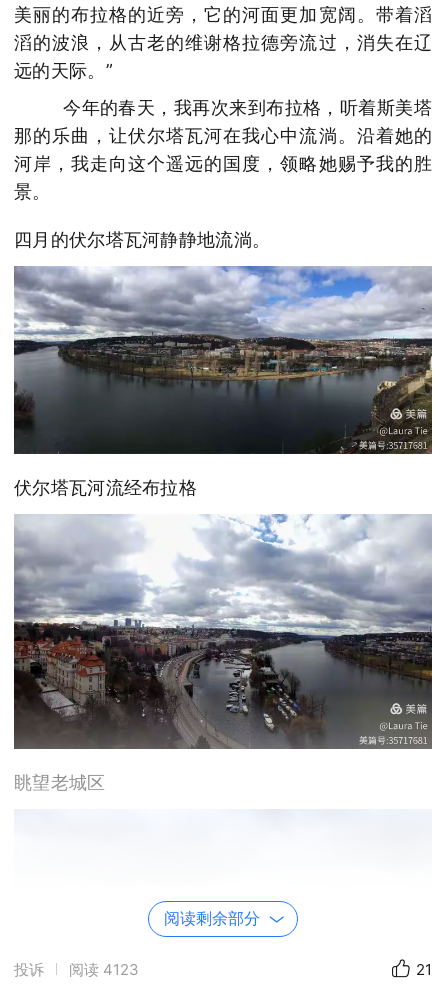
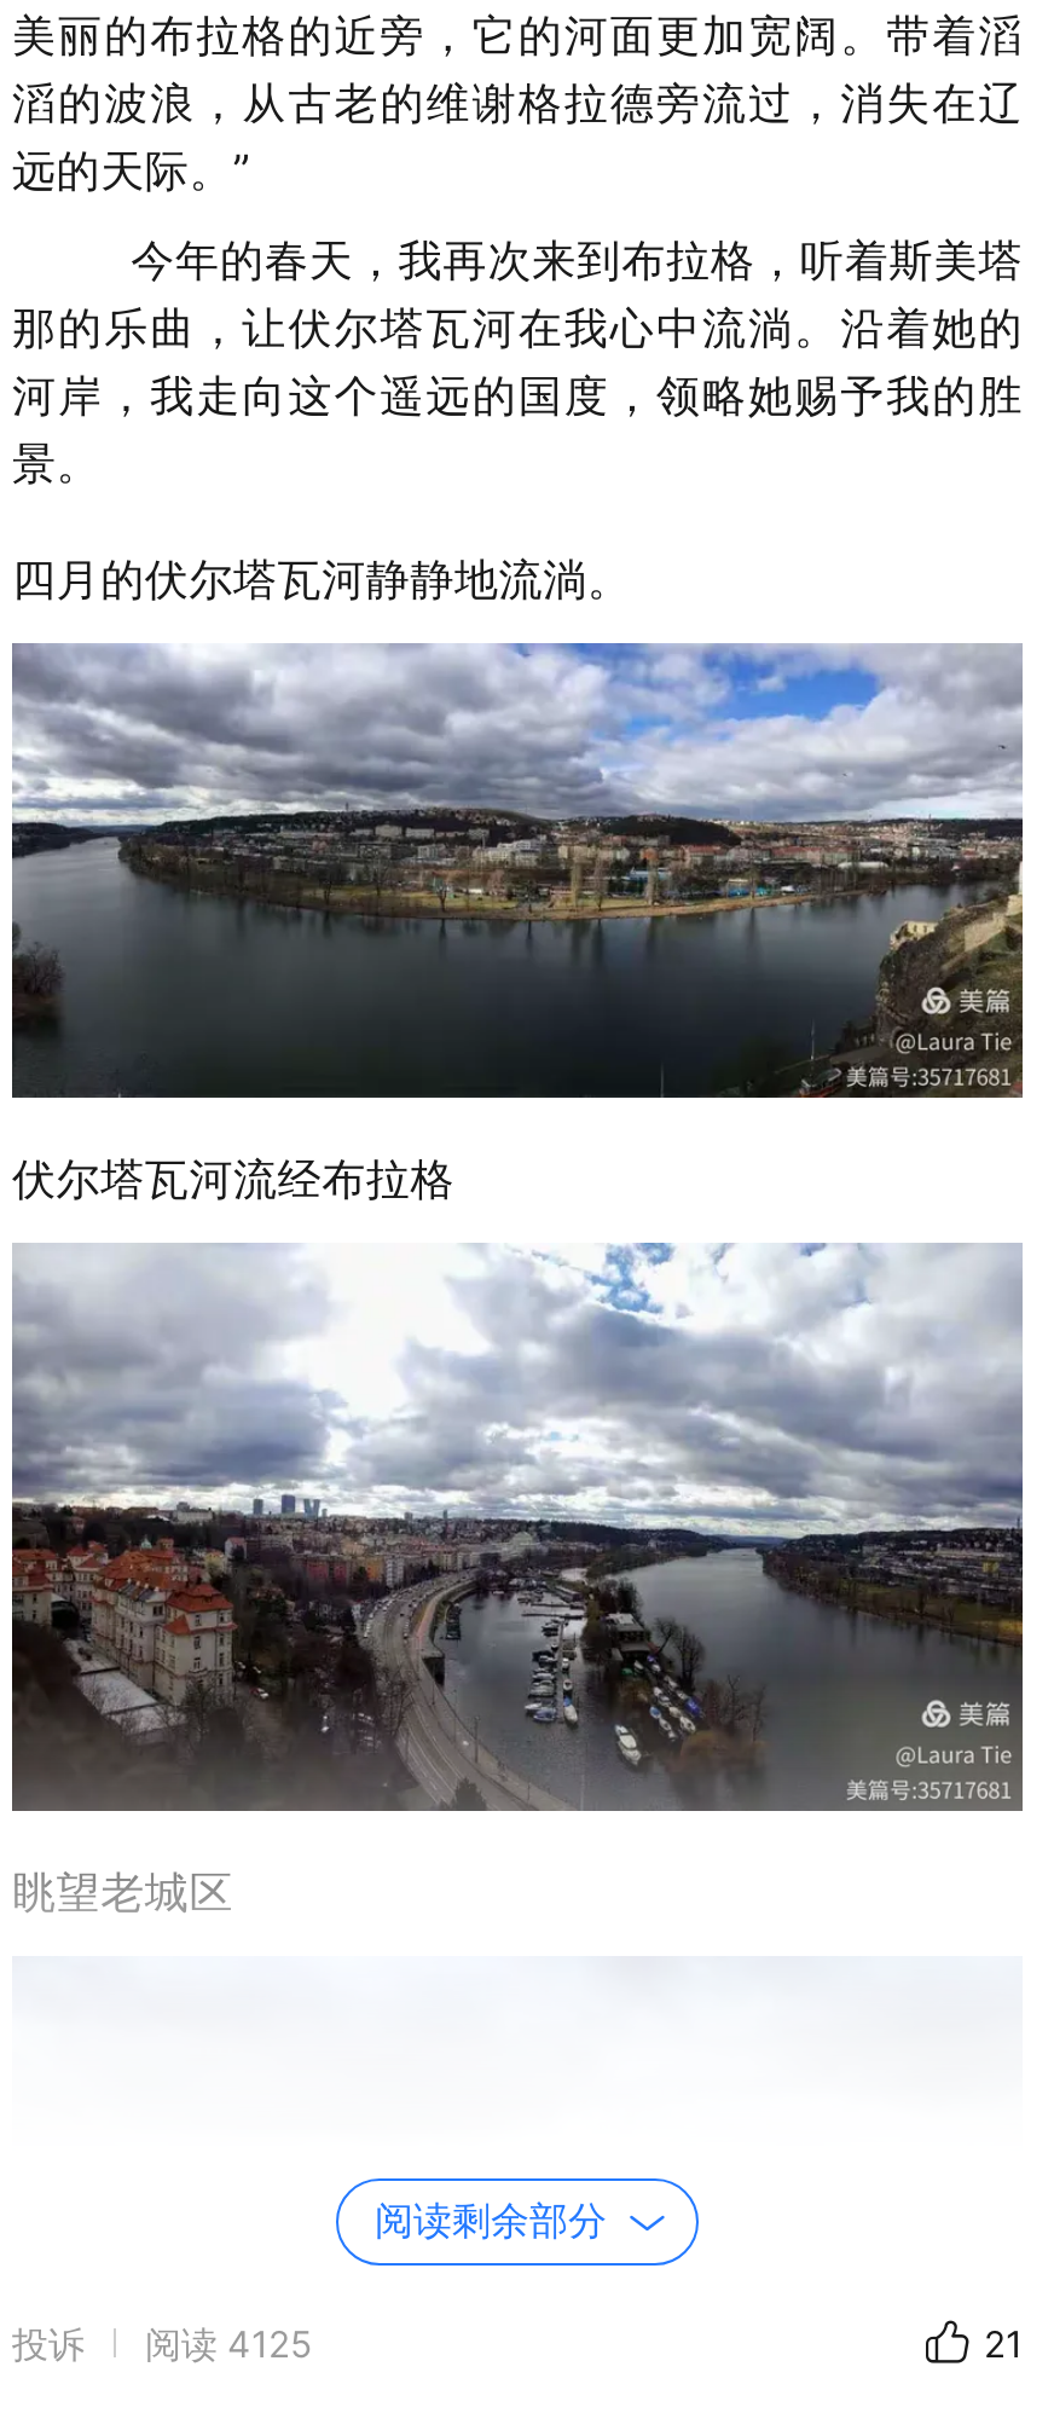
[14,959,139,978] 投诉 阅读 4123 -> [12,2320,312,2366] 投诉 阅读 4125

